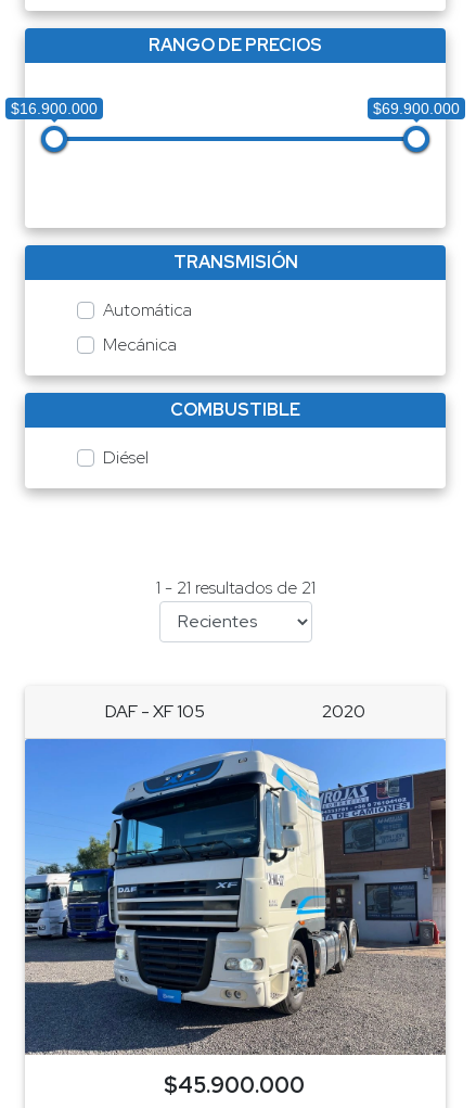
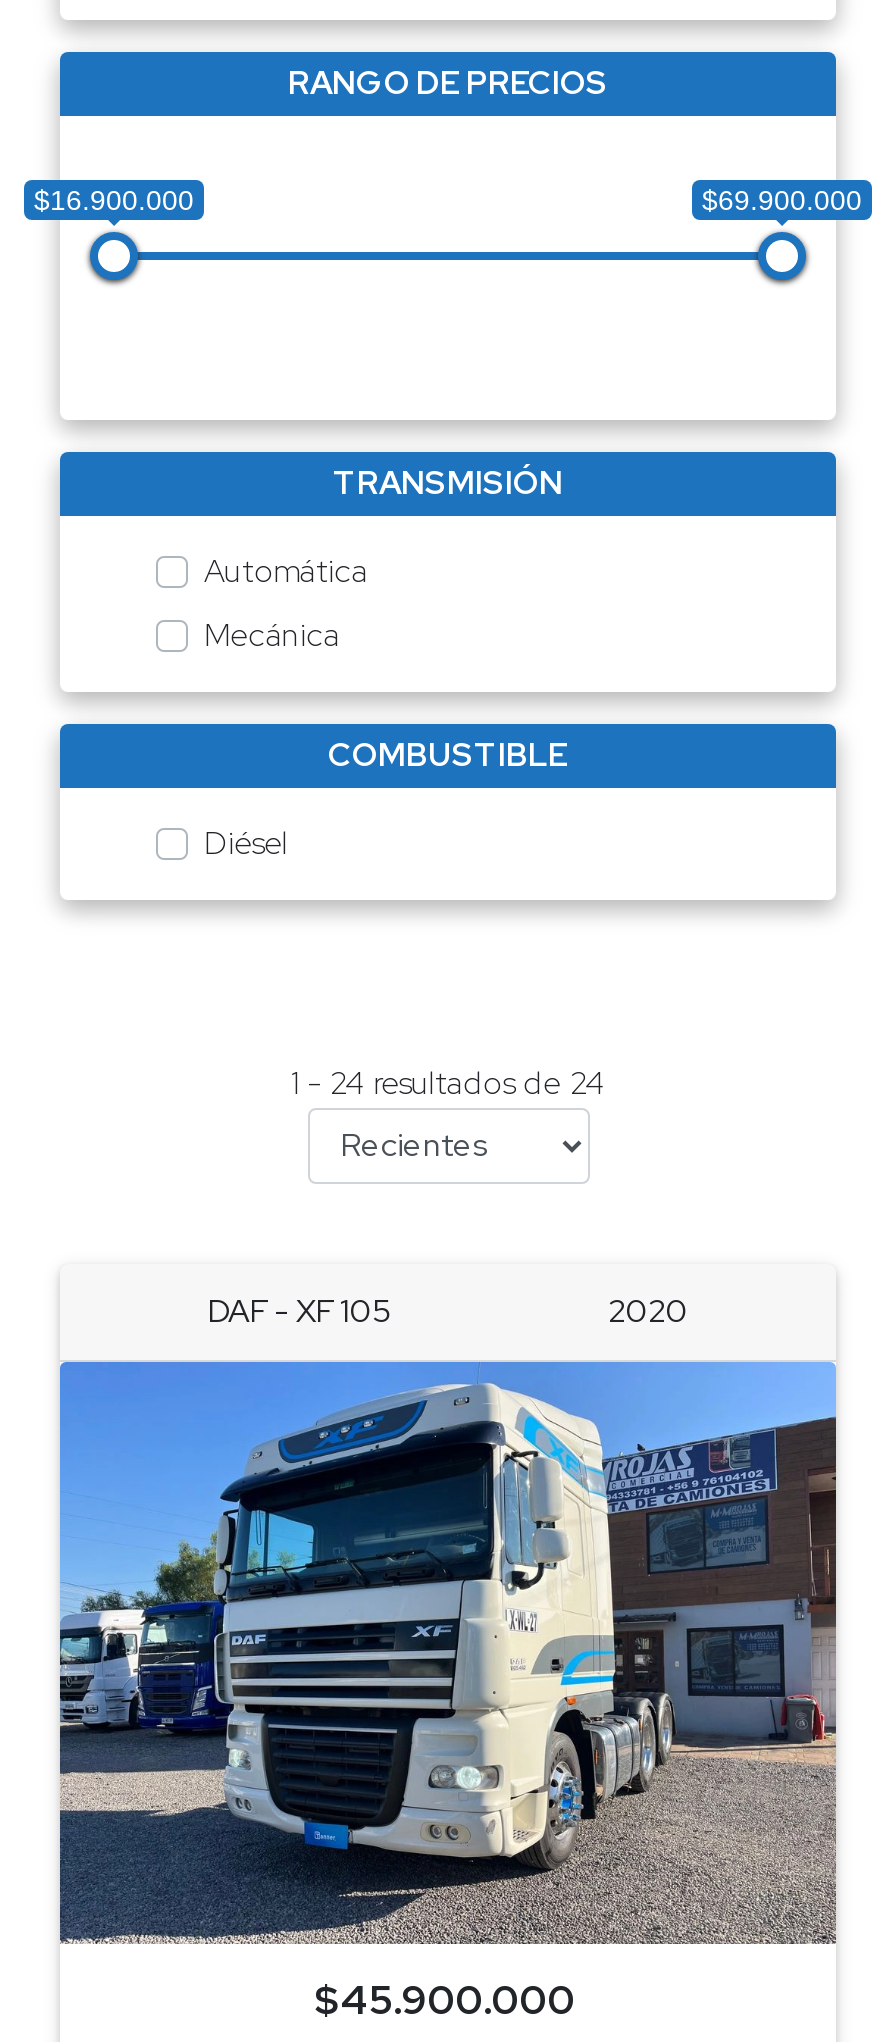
[156,576,315,599] 1 - 21 resultados de 21 -> [291,1062,605,1104] 1 - 24 resultados de 24

